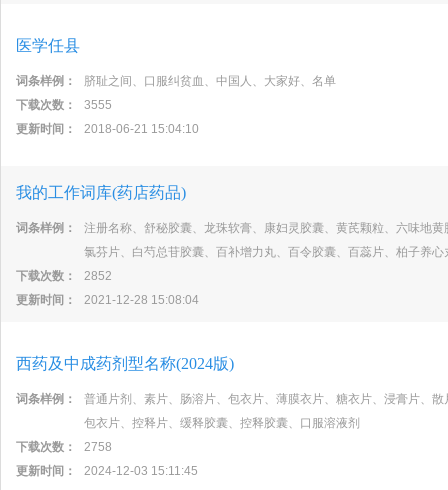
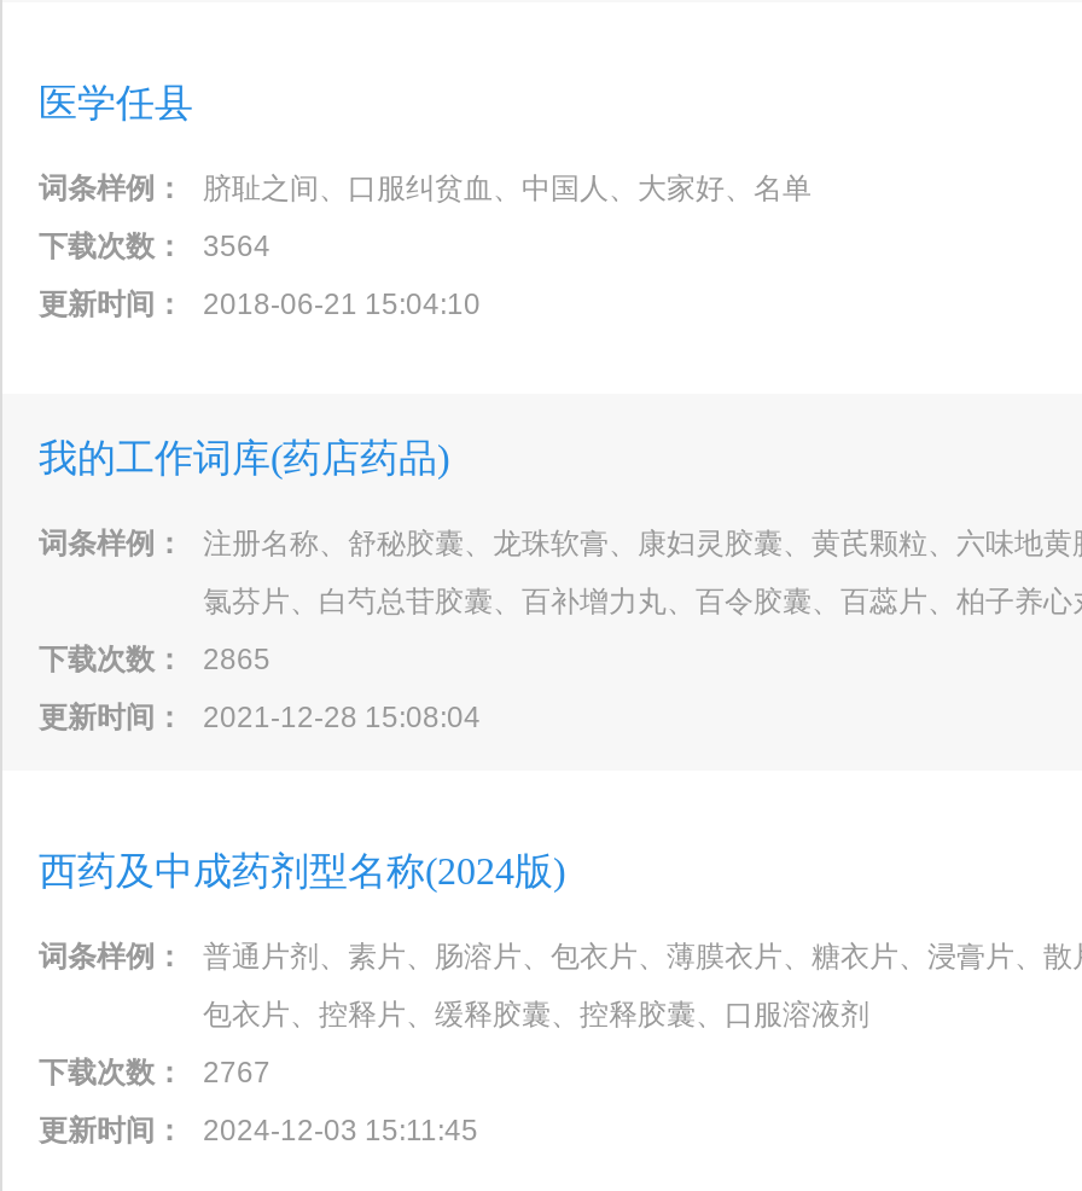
[16,98,112,112] 下载次数： 3555 -> [39,230,270,263] 下载次数： 3564
[16,269,112,283] 下载次数： 2852 -> [39,643,270,676] 下载次数： 2865
[16,440,112,454] 下载次数： 2758 -> [39,1056,270,1090] 下载次数： 2767

